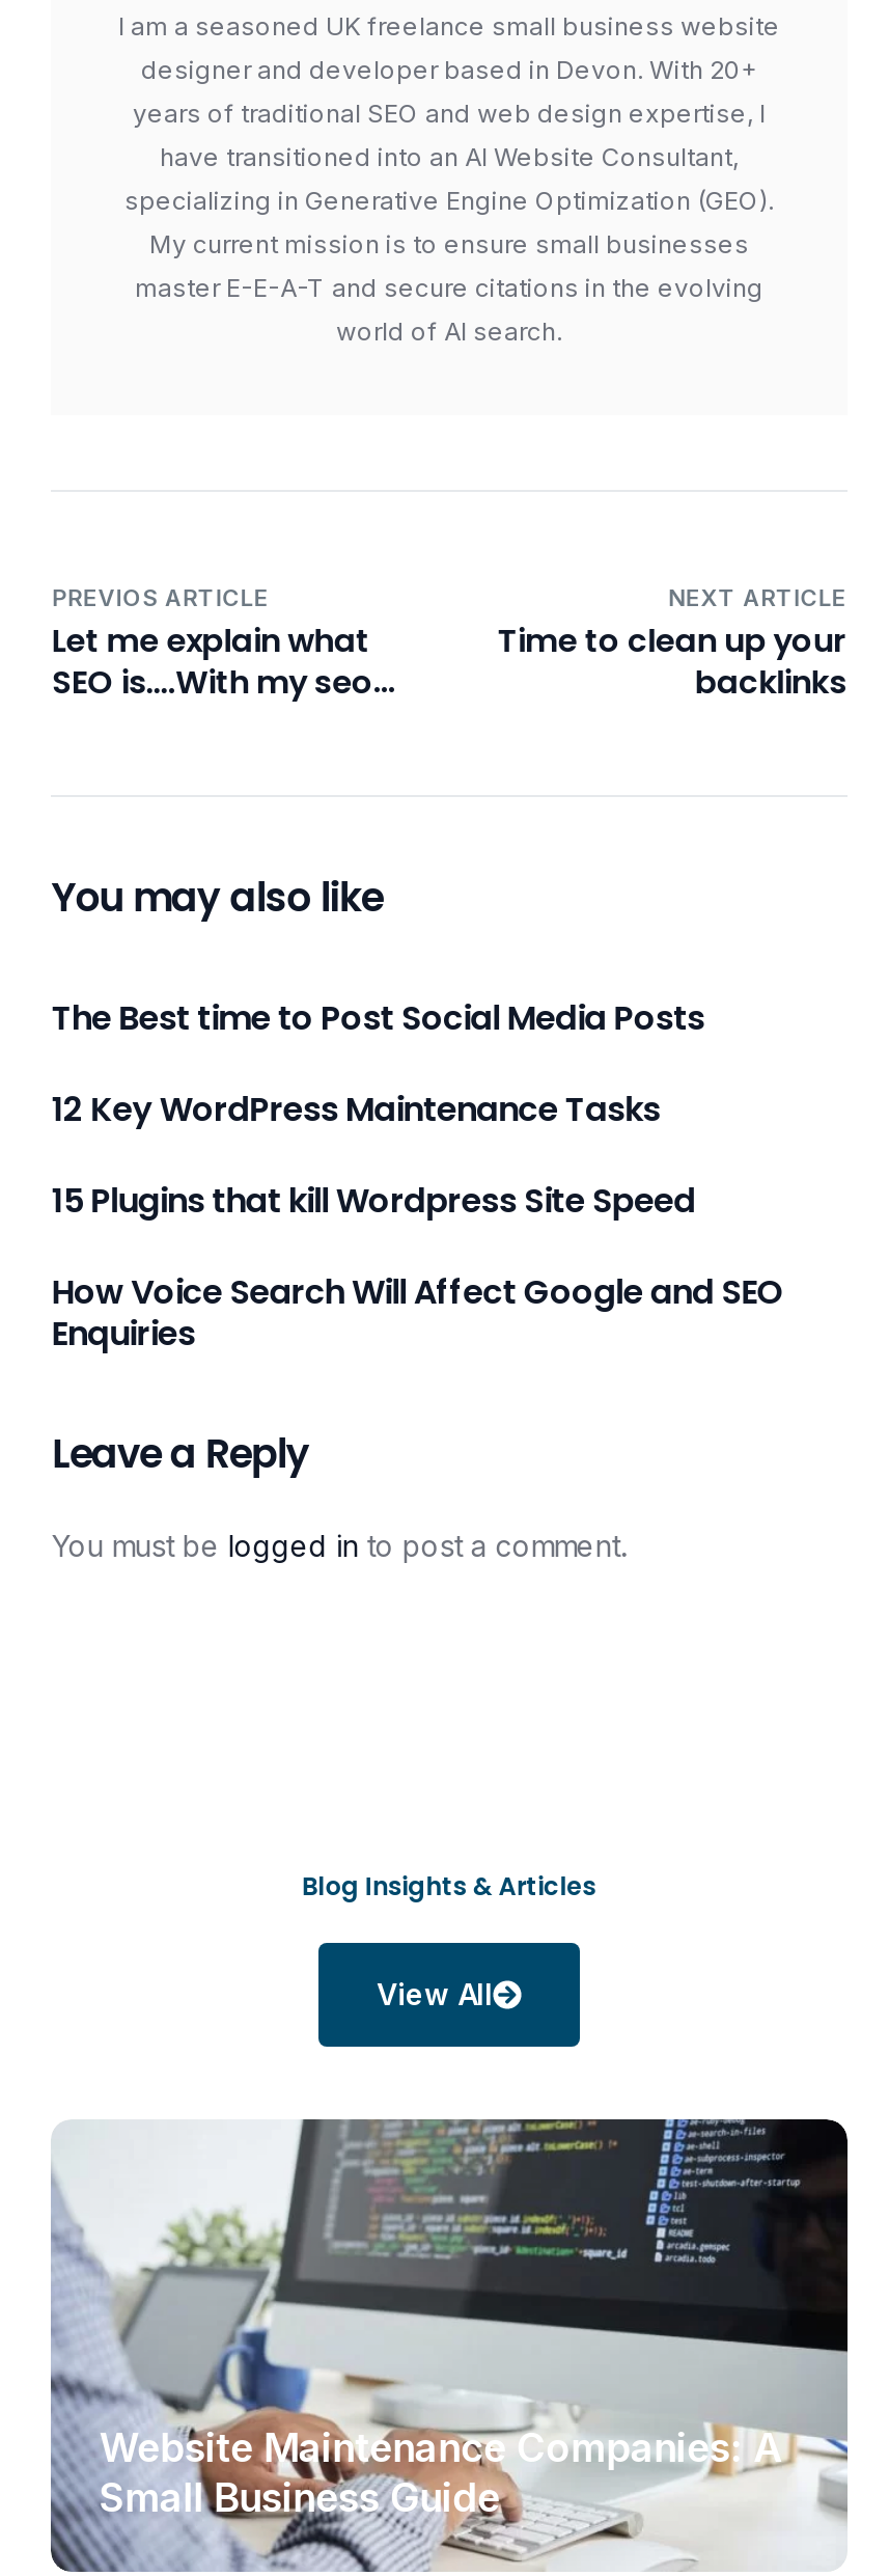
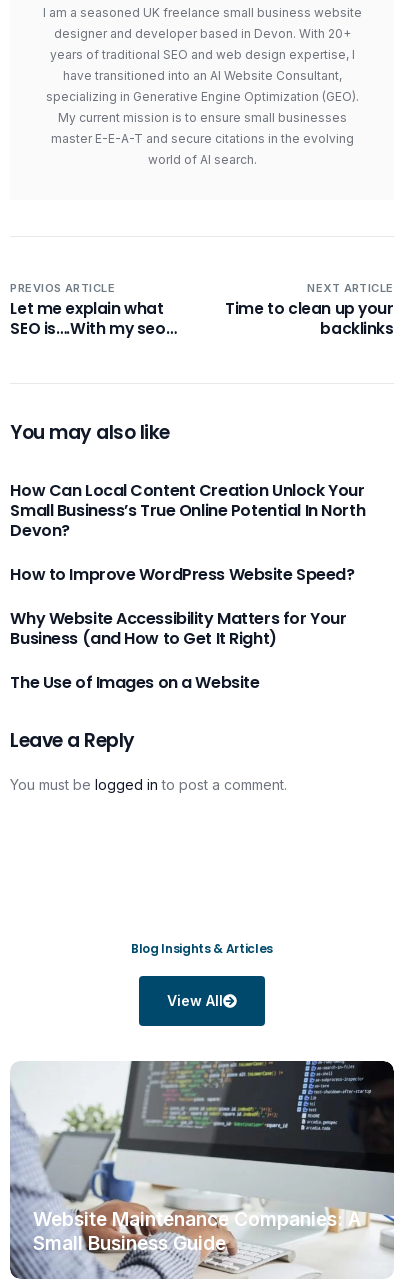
[52,993,705,1041] The Best time to Post Social Media Posts -> [10,479,365,542] How Can Local Content Creation Unlock Your | Small Business’s True Online Potential In North | Devon?
[52,1085,660,1133] 12 Key WordPress Maintenance Tasks -> [10,563,355,586] How to Improve WordPress Website Speed?
[52,1176,695,1224] 15 Plugins that kill Wordpress Site Speed -> [10,607,346,650] Why Website Accessibility Matters for Your | Business (and How to Get It Right)
[52,1267,783,1357] How Voice Search Will Affect Google and SEO | Enquiries -> [10,671,259,694] The Use of Images on a Website

